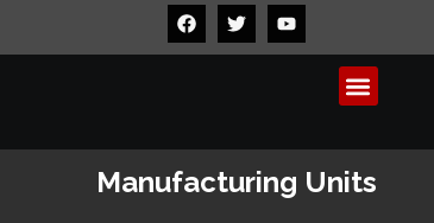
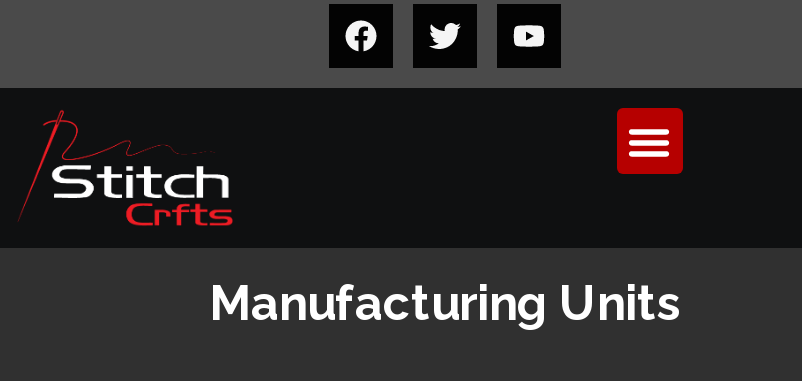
none -> [23,110,235,228] [image]

